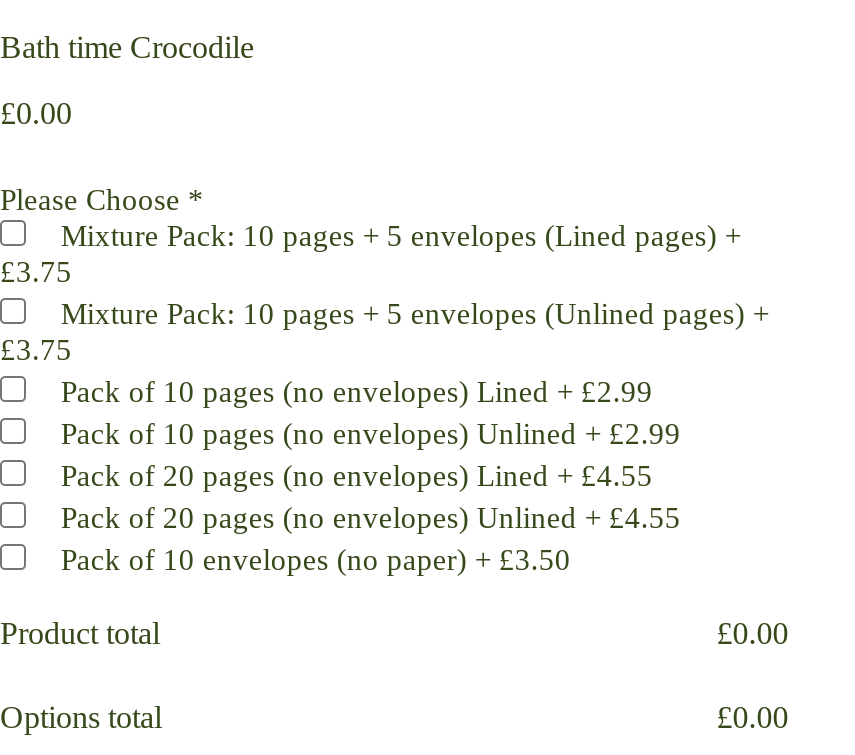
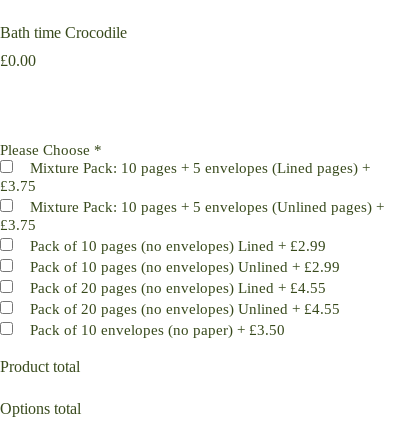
[716,616,788,650] £0.00 -> none
[716,700,788,734] £0.00 -> none

